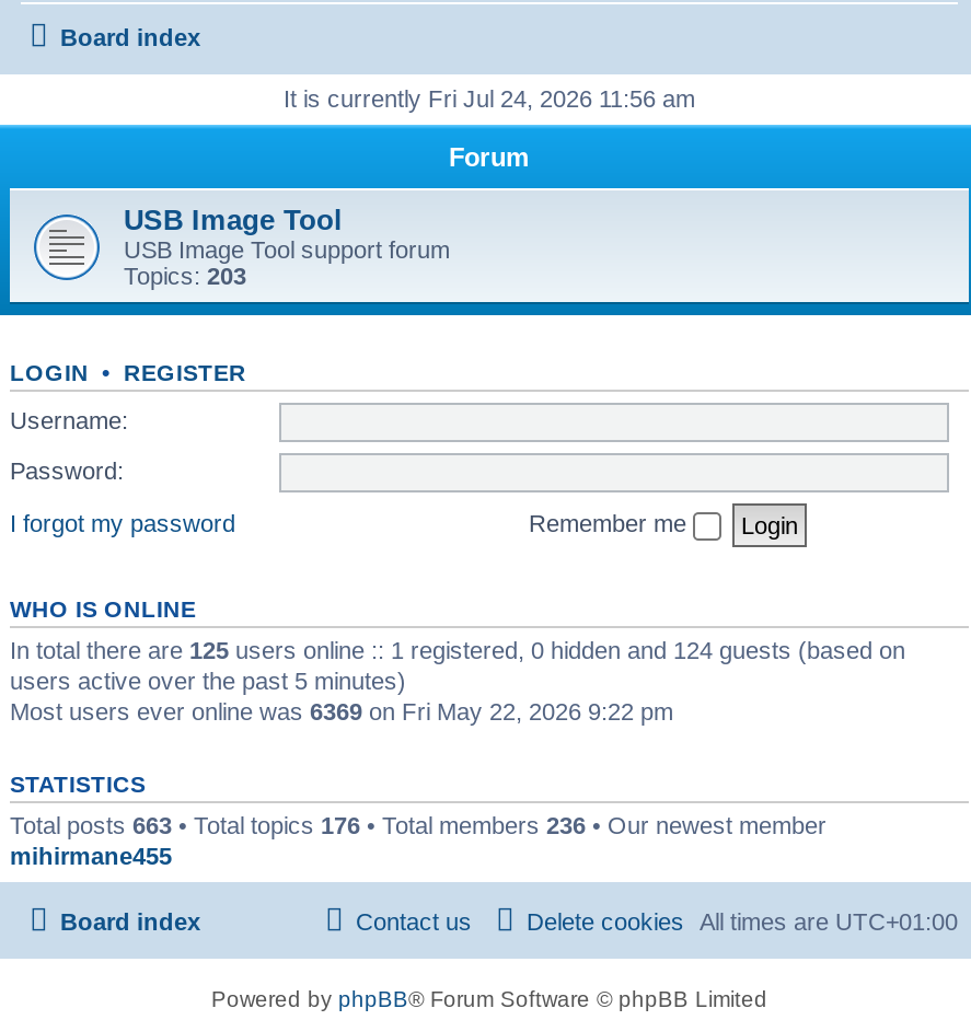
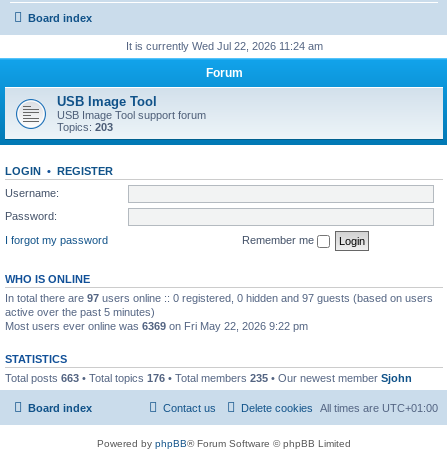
[284,85,695,112] It is currently Fri Jul 24, 2026 11:56 am -> [125,40,322,52] It is currently Wed Jul 22, 2026 11:24 am
[10,636,905,693] In total there are 125 users online :: 1 registered, 0 hidden and 124 guests (based on | users active over the past 5 minutes) -> [5,291,433,317] In total there are 97 users online :: 0 registered, 0 hidden and 97 guests (based on users | active over the past 5 minutes)
[10,811,826,868] Total posts 663 • Total topics 176 • Total members 236 • Our newest member | mihirmane455 -> [5,371,412,383] Total posts 663 • Total topics 176 • Total members 235 • Our newest member Sjohn

